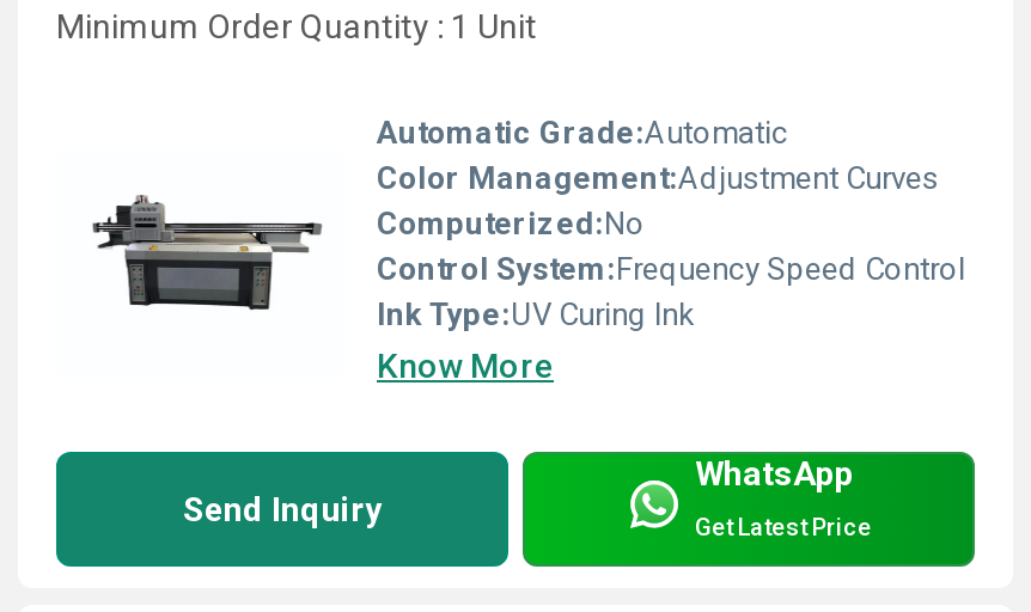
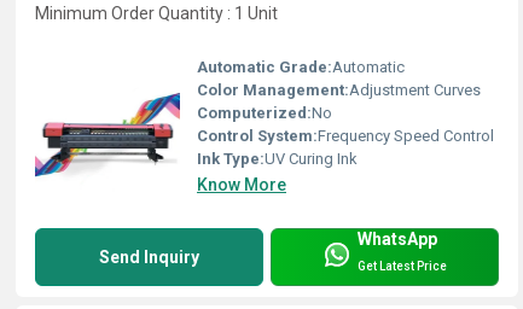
[56,184,343,349] [image] -> [34,92,181,177] [image]

